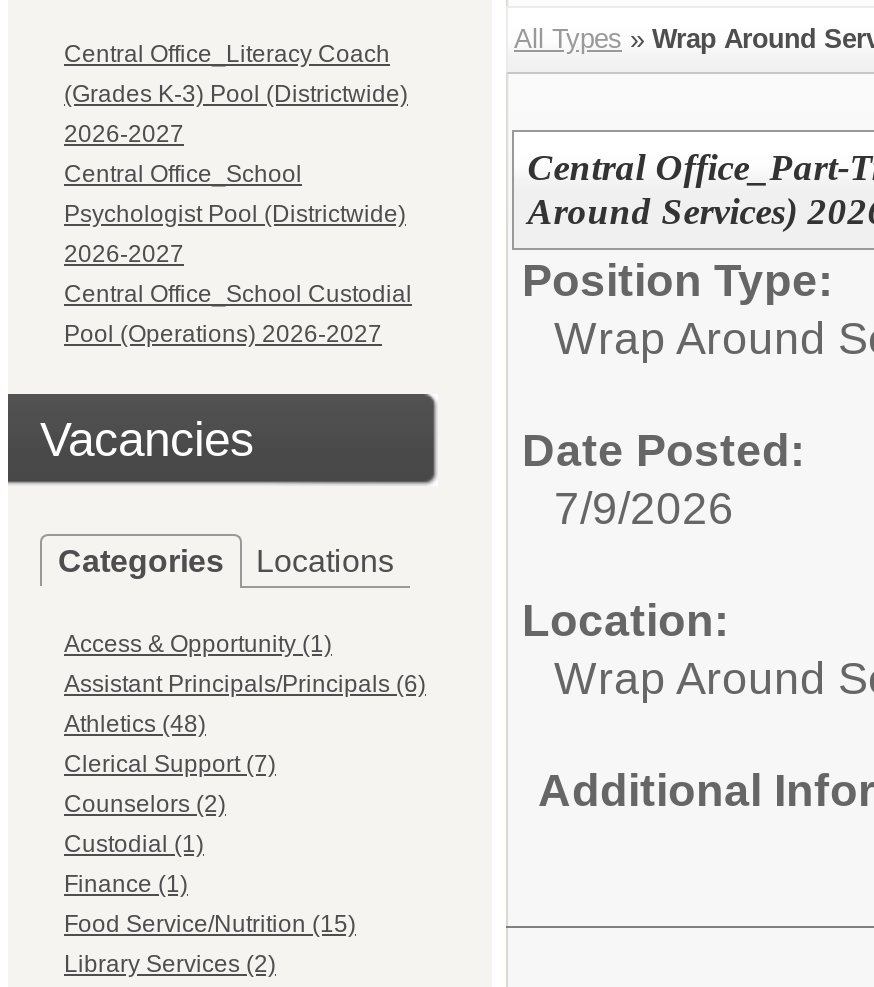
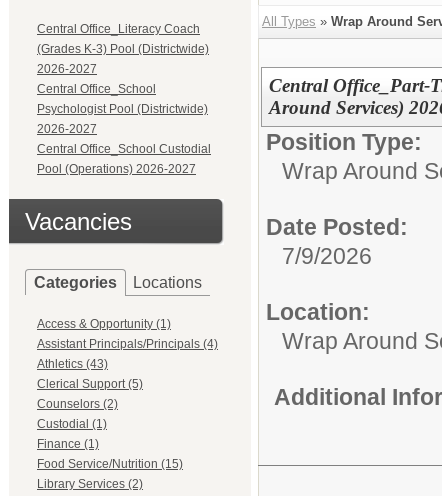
[64,670,426,698] Assistant Principals/Principals (6) -> [37,337,218,351] Assistant Principals/Principals (4)
[64,710,206,738] Athletics (48) -> [37,357,108,371] Athletics (43)
[64,750,276,778] Clerical Support (7) -> [37,377,143,391] Clerical Support (5)

